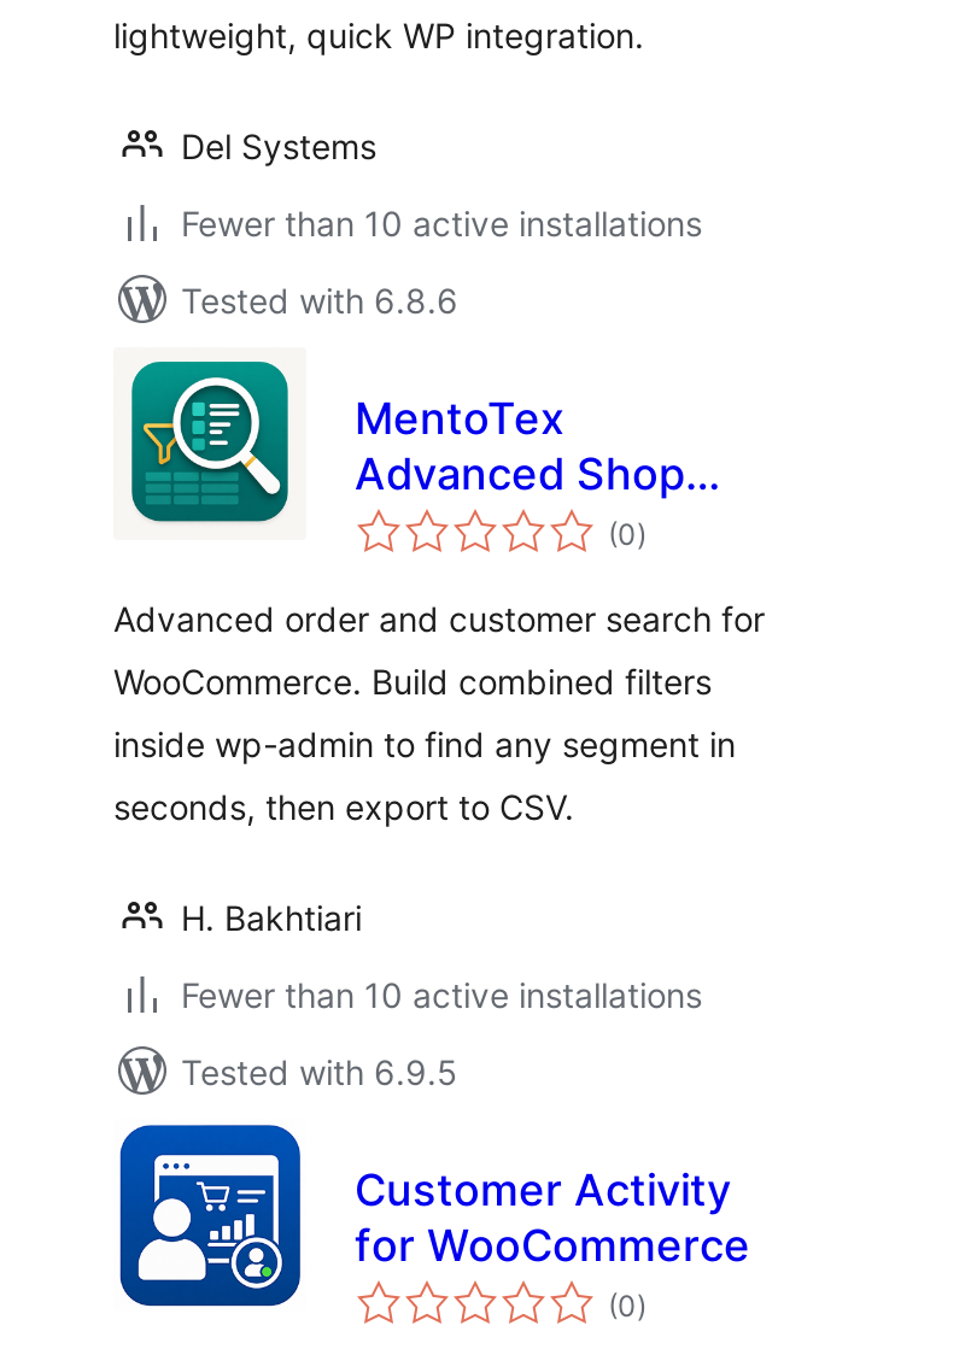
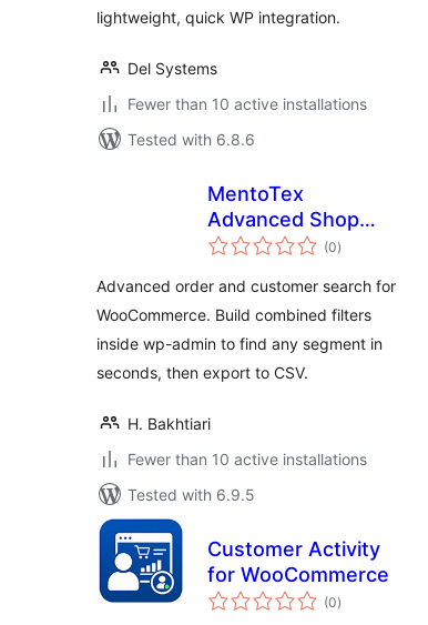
[128,359,292,526] [image] -> none

